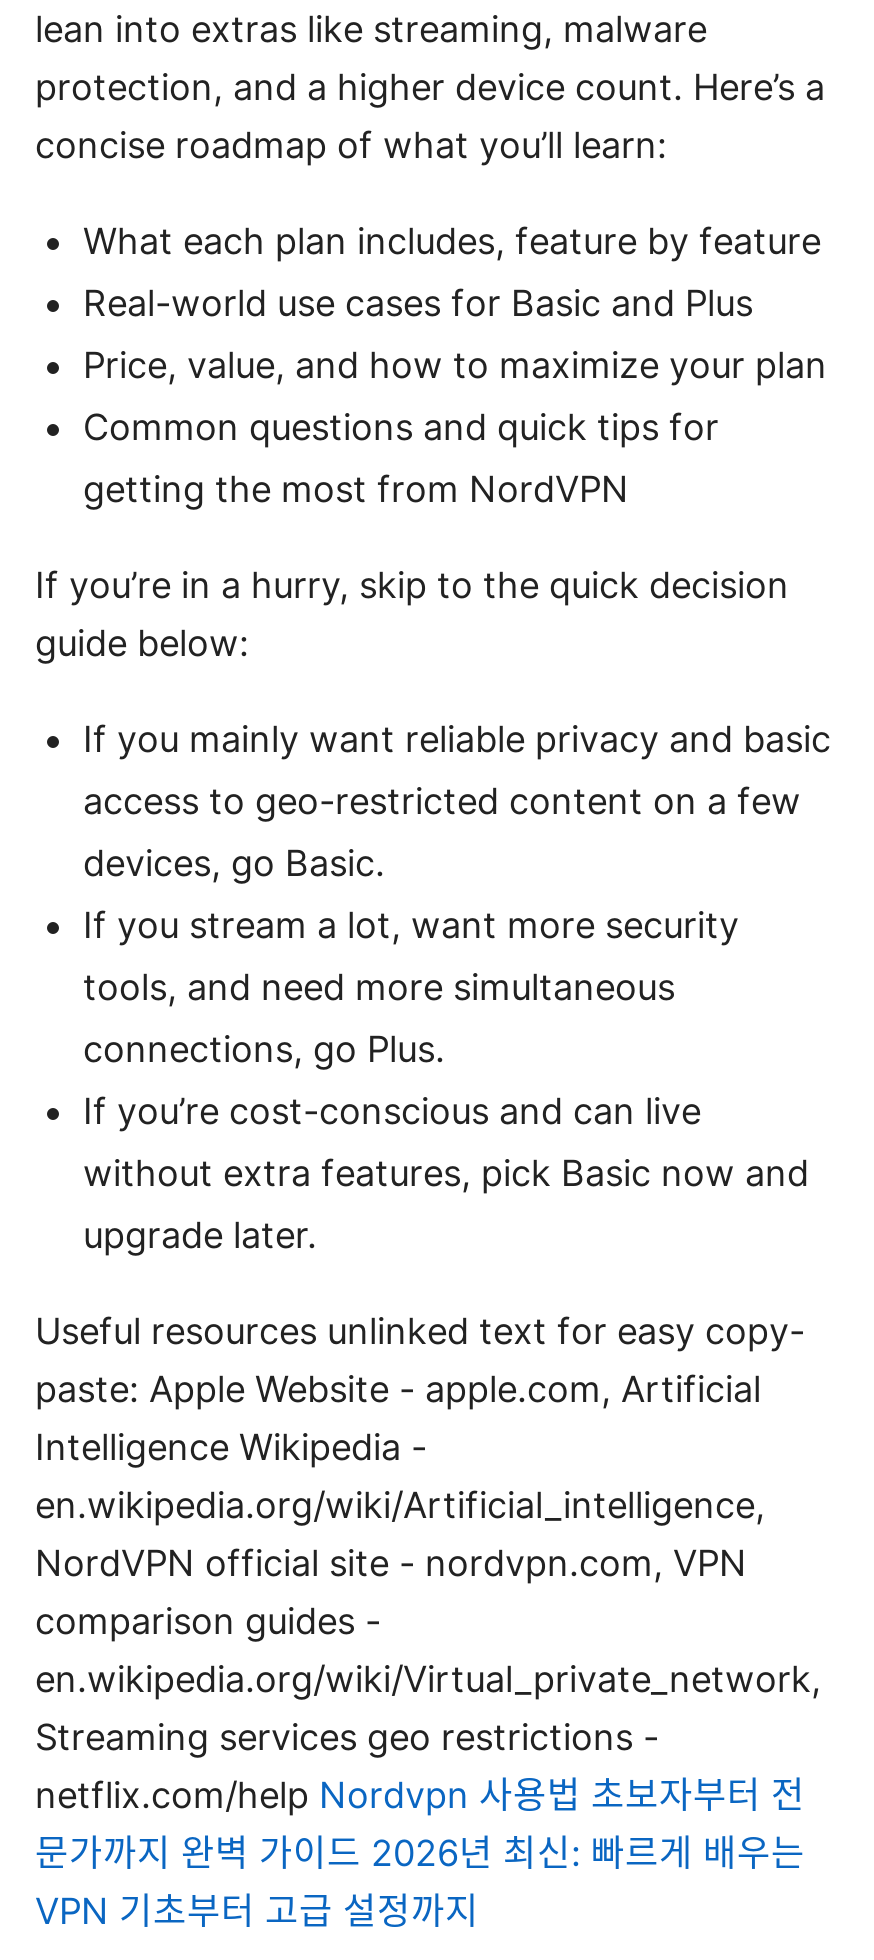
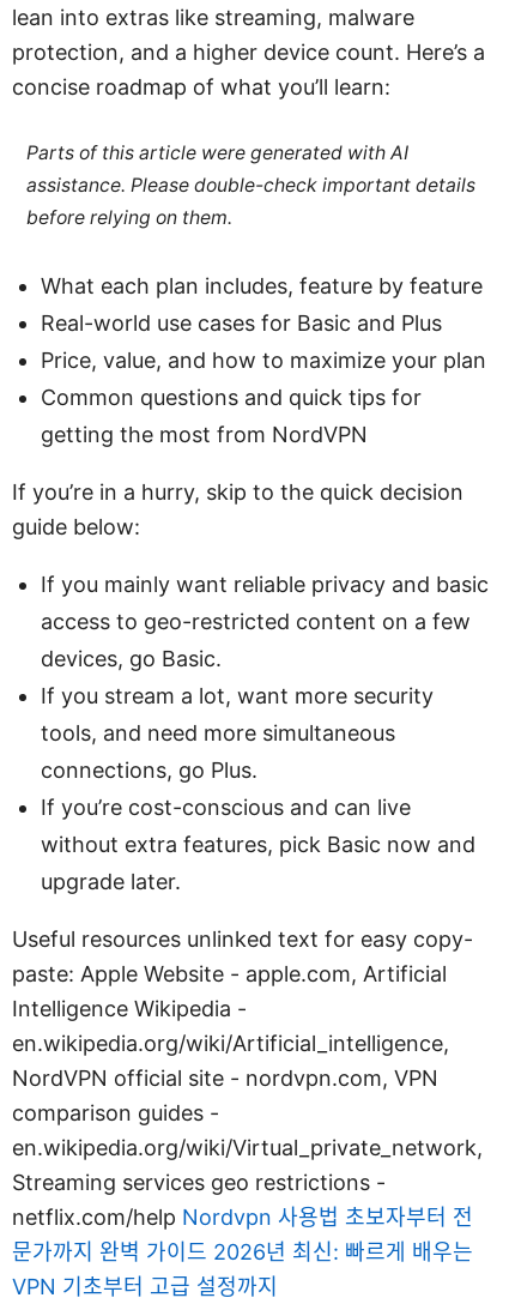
none -> [26,142,475,229] Parts of this article were generated with AI | assistance. Please double-check important details | before relying on them.

